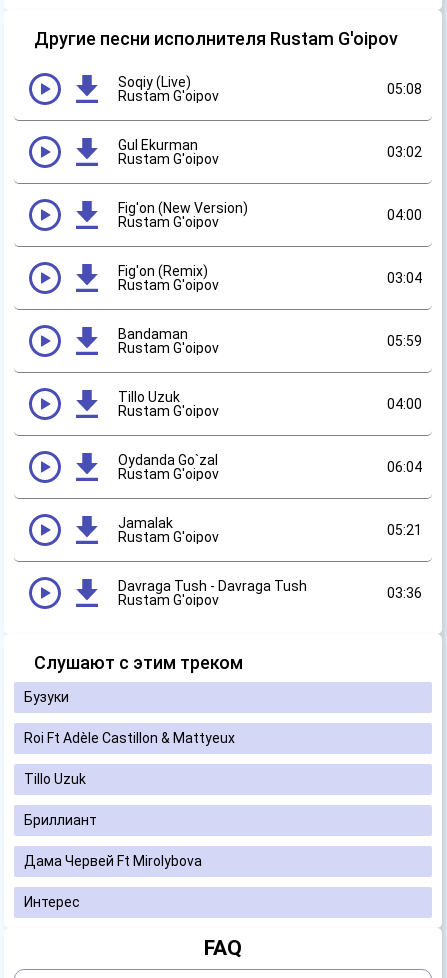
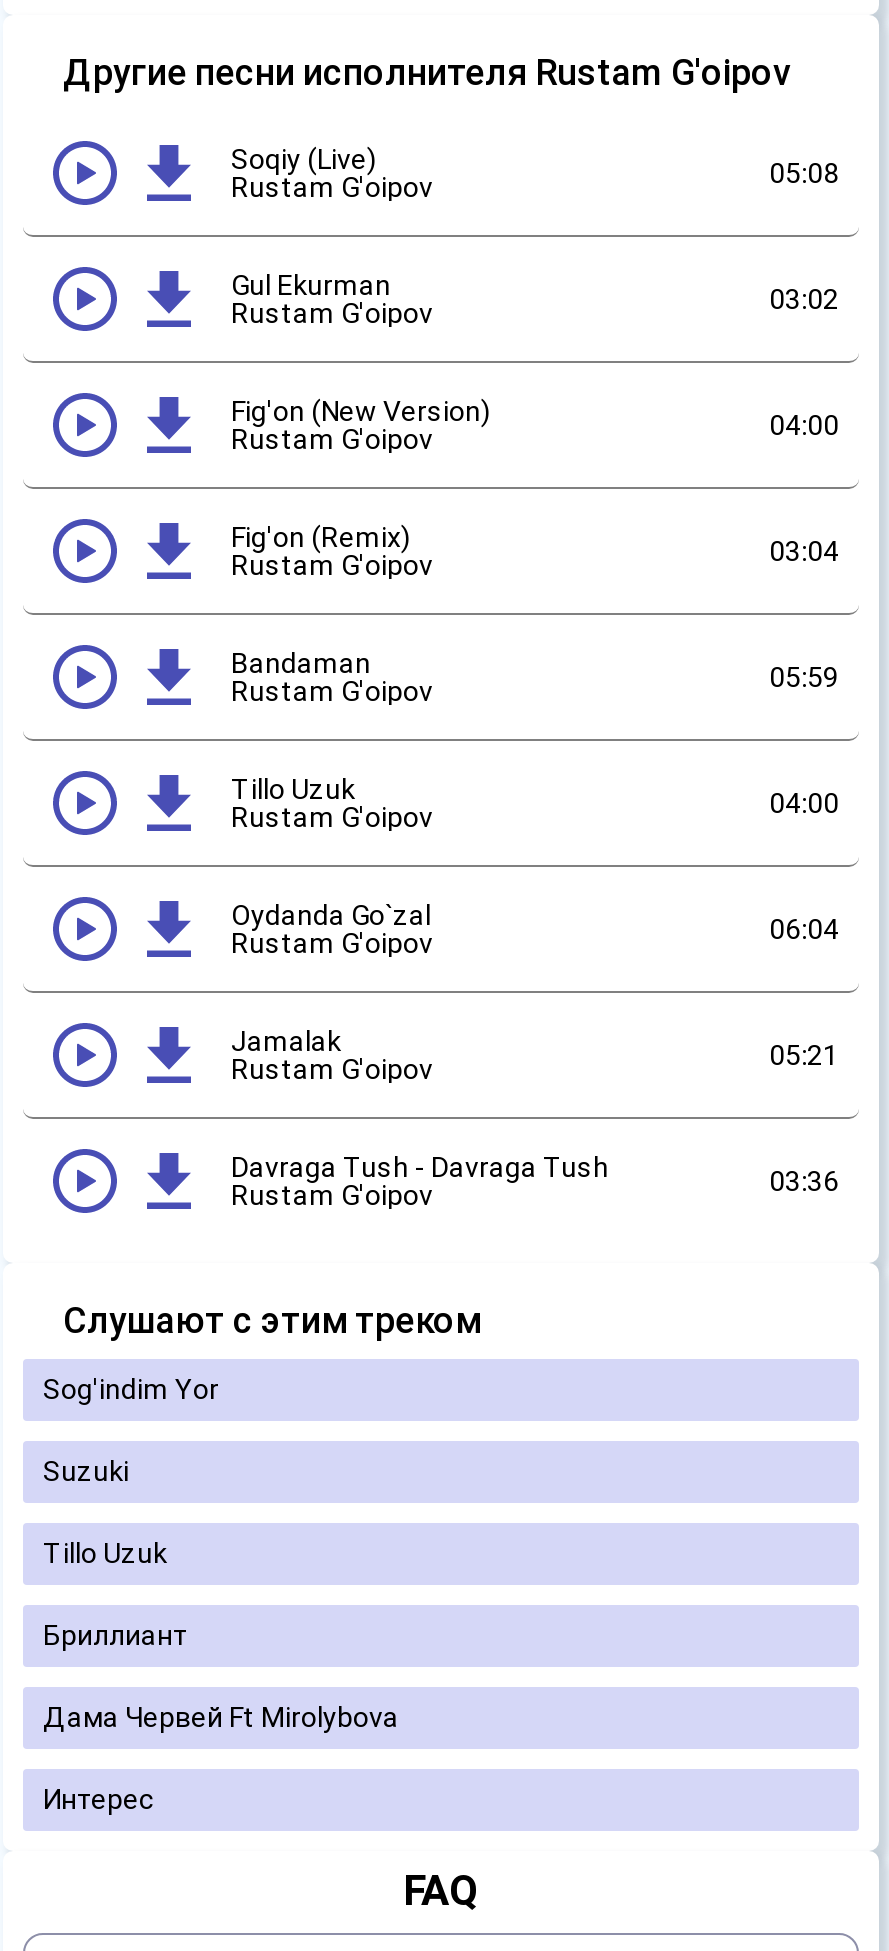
[24,689,69,705] Бузуки -> [43,1373,219,1405] Sog'indim Yor
[24,730,235,746] Roi Ft Adèle Castillon & Mattyeux -> [43,1455,129,1487] Suzuki

